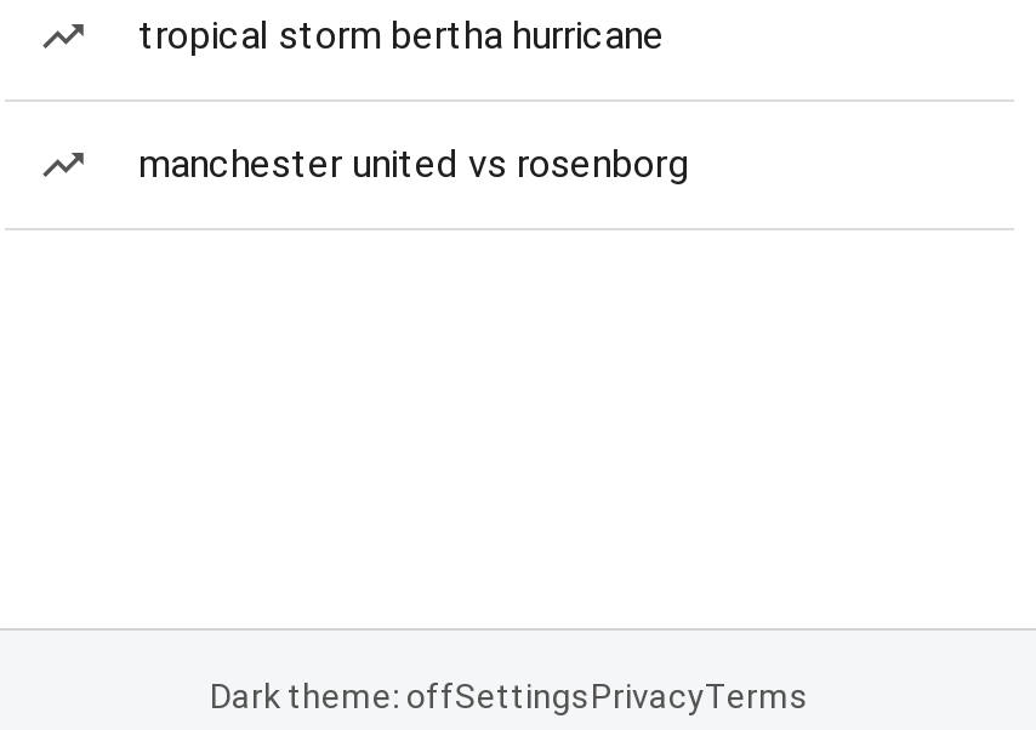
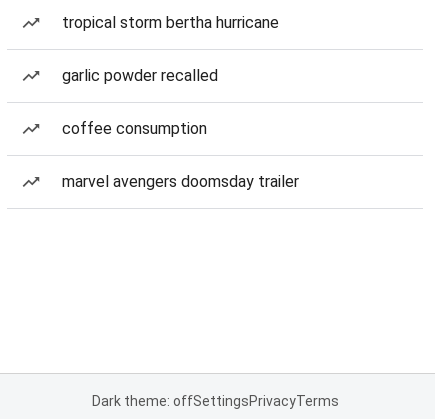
[138,141,689,187] manchester united vs rosenborg -> [62,66,299,191] garlic powder recalled | coffee consumption | marvel avengers doomsday trailer

